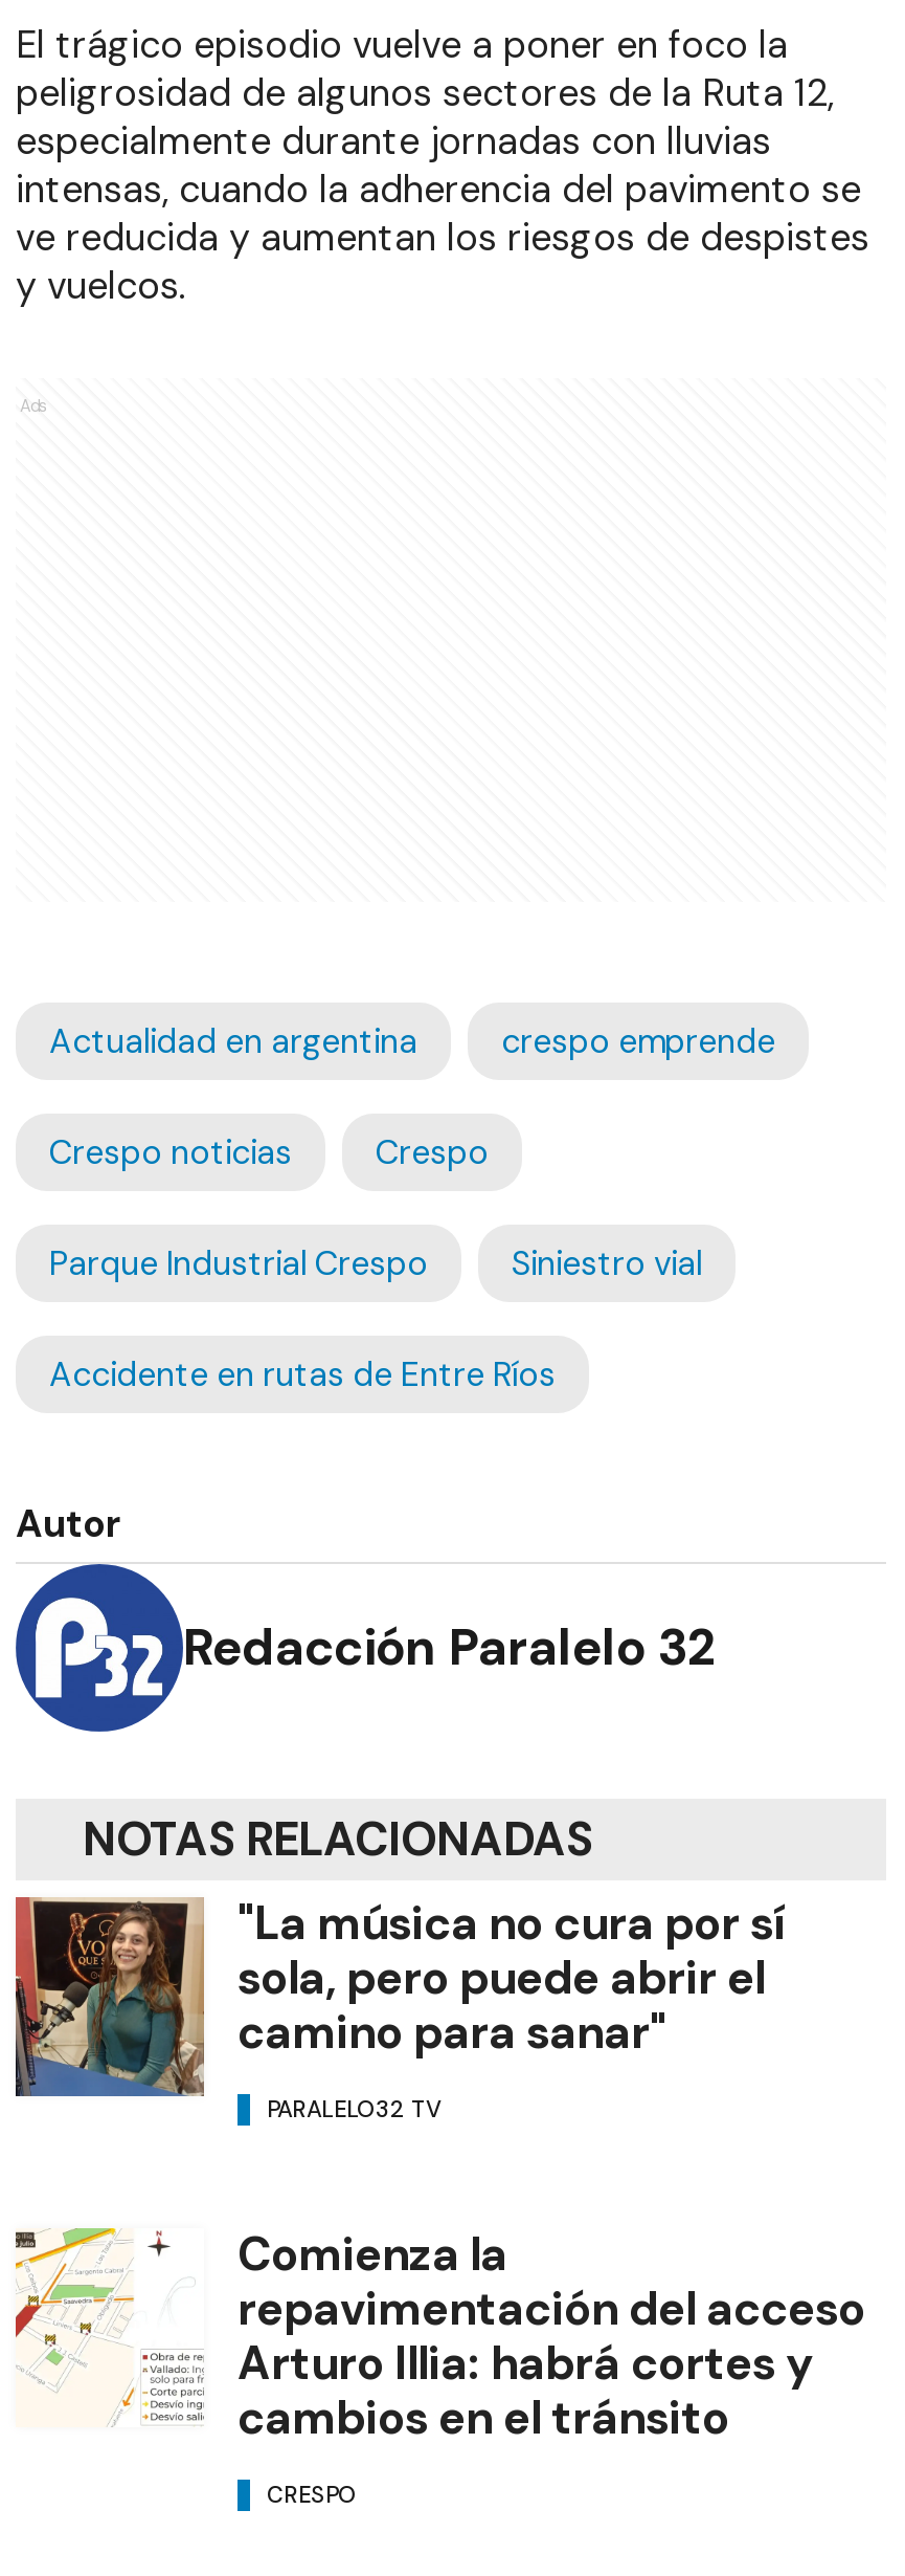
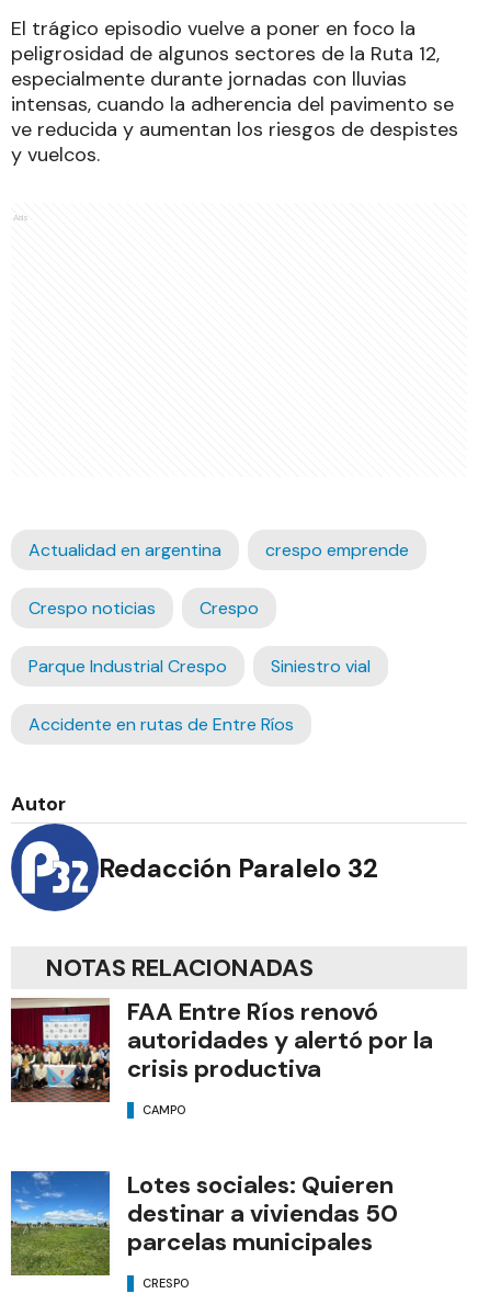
[14,1893,788,2098] [image] | "La música no cura por sí | sola, pero puede abrir el | camino para sanar" -> [10,996,433,1103] [image] | FAA Entre Ríos renovó | autoridades y alertó por la | crisis productiva
[267,2095,443,2124] PARALELO32 TV -> [143,1102,186,1117] CAMPO
[14,2224,865,2448] [image] | Comienza la | repavimentación del acceso | Arturo Illia: habrá cortes y | cambios en el tránsito -> [10,1169,398,1276] [image] | Lotes sociales: Quieren | destinar a viviendas 50 | parcelas municipales

